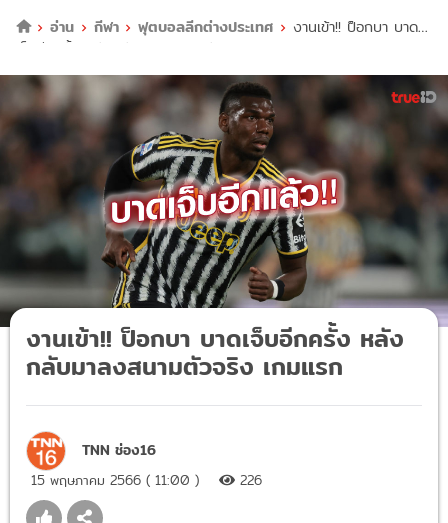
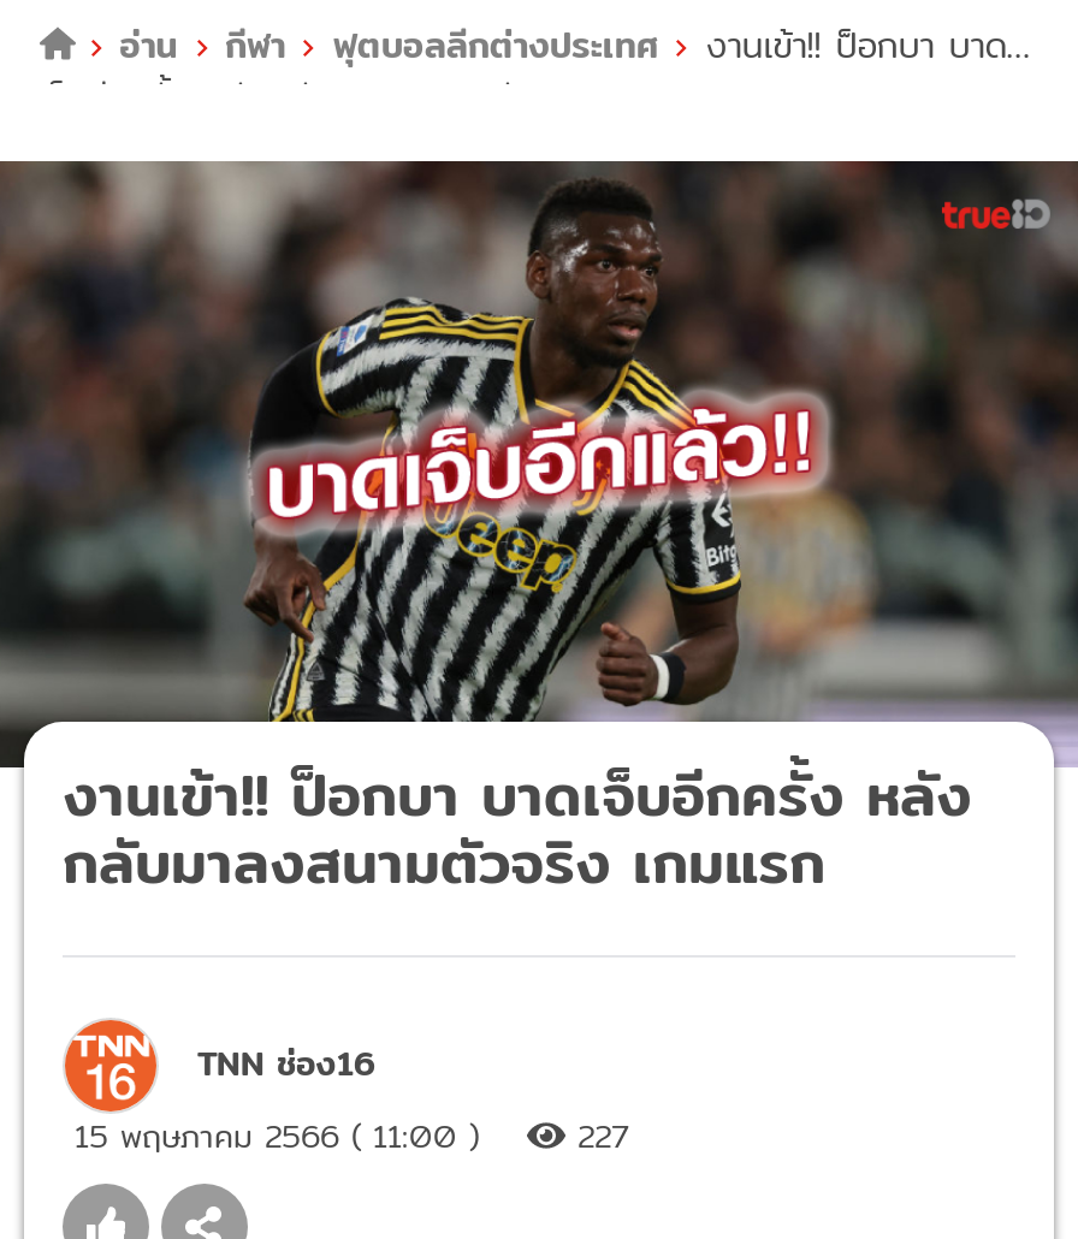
[240,470,262,490] 226 -> [577,1111,630,1159] 227

